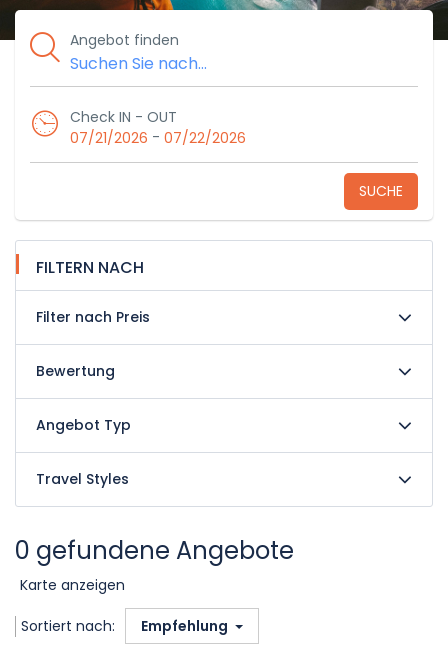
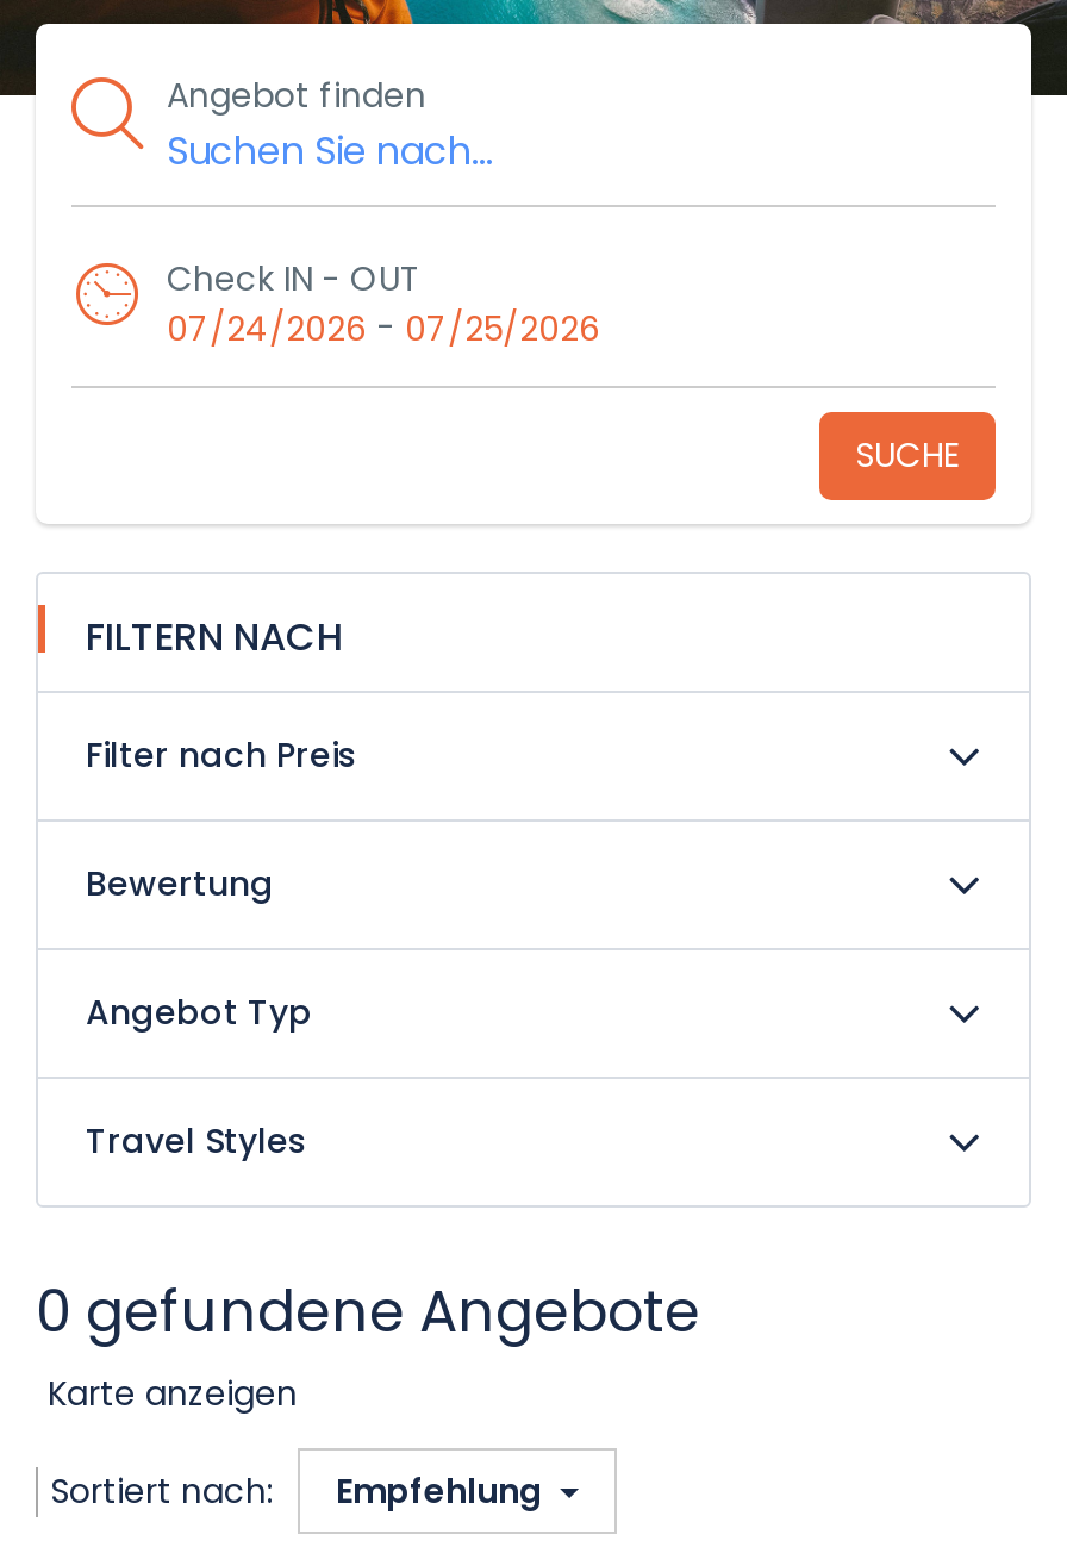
[70,127,246,148] 07/21/2026 - 07/22/2026 -> [167,303,600,353] 07/24/2026 - 07/25/2026

